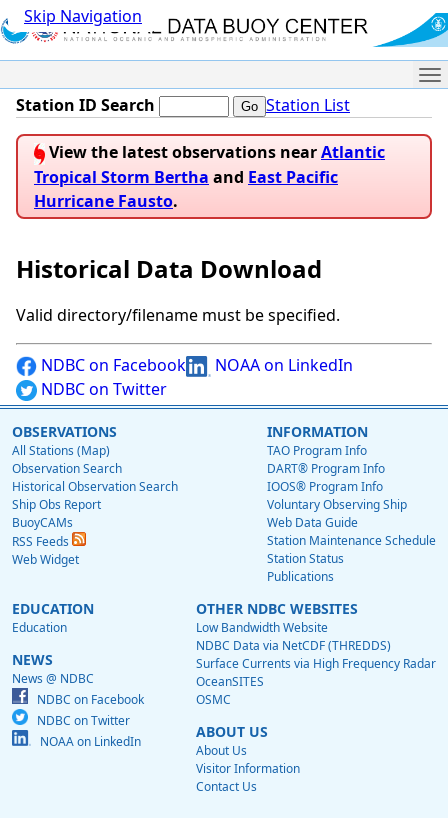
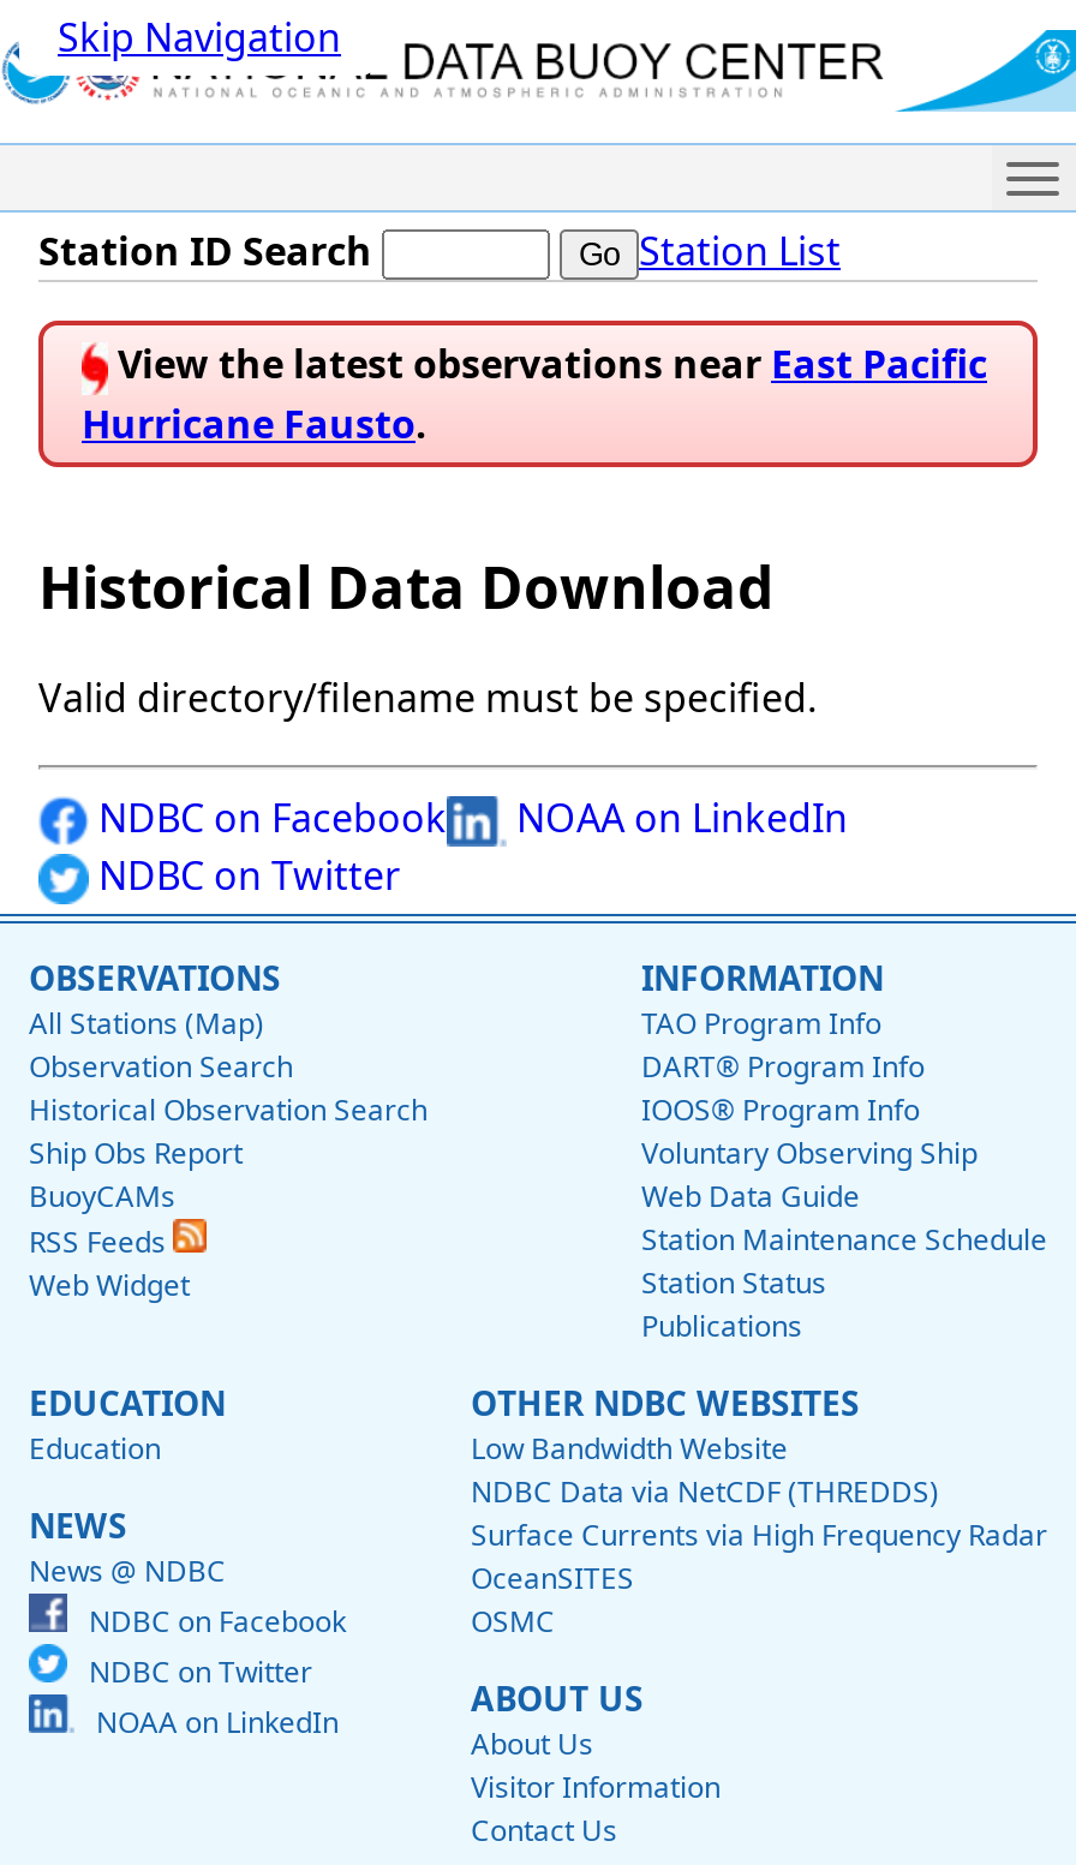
[34,141,385,188] View the latest observations near Atlantic | Tropical Storm Bertha and East Pacific -> [108,338,987,391] View the latest observations near East Pacific

